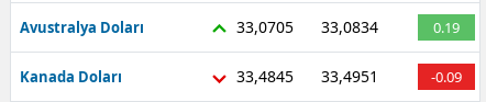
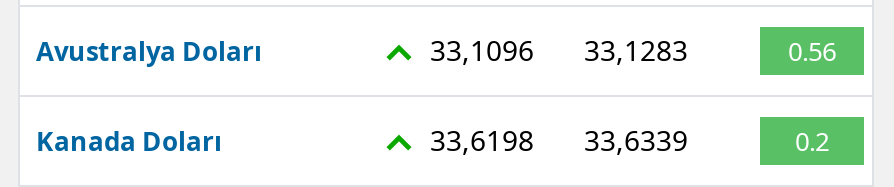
[236,16,294,37] 33,0705 -> [430,31,534,69] 33,1096
[321,16,378,37] 33,0834 -> [584,31,688,69] 33,1283
[433,17,460,37] 0.19 -> [788,33,836,69] 0.56
[236,66,294,86] 33,4845 -> [430,121,534,159] 33,6198
[321,66,378,86] 33,4951 -> [584,121,688,159] 33,6339
[431,67,462,86] -0.09 -> [795,123,829,159] 0.2

